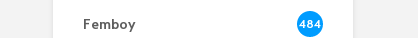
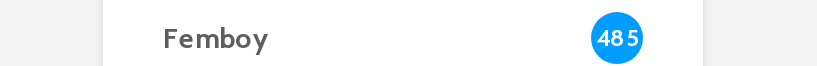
[299,16,321,31] 484 -> [596,22,638,52] 485

